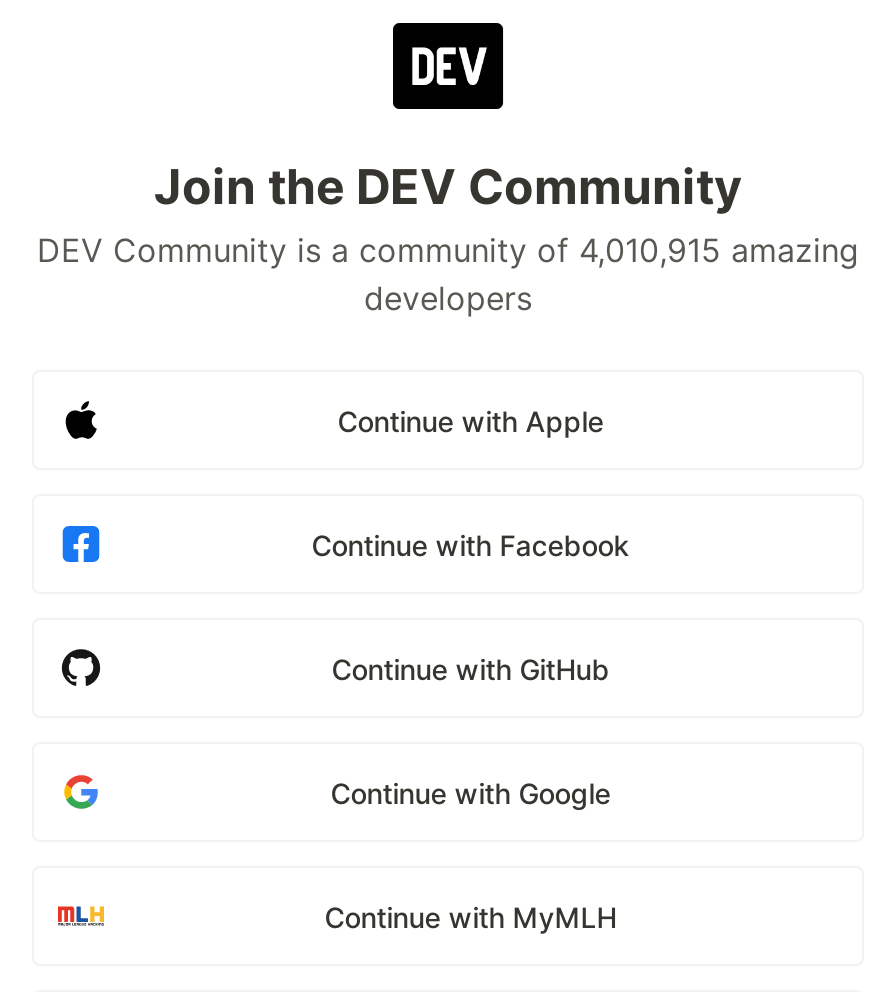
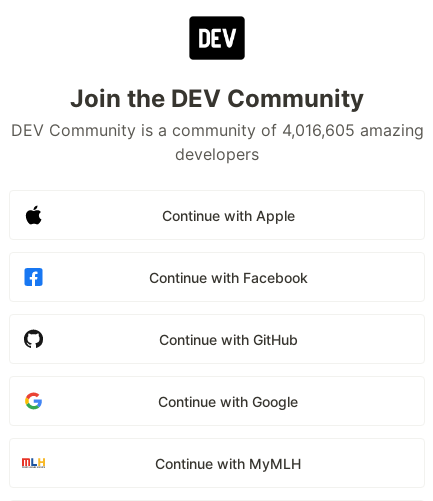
[37,230,859,270] DEV Community is a community of 4,010,915 amazing -> [10,120,423,140] DEV Community is a community of 4,016,605 amazing

